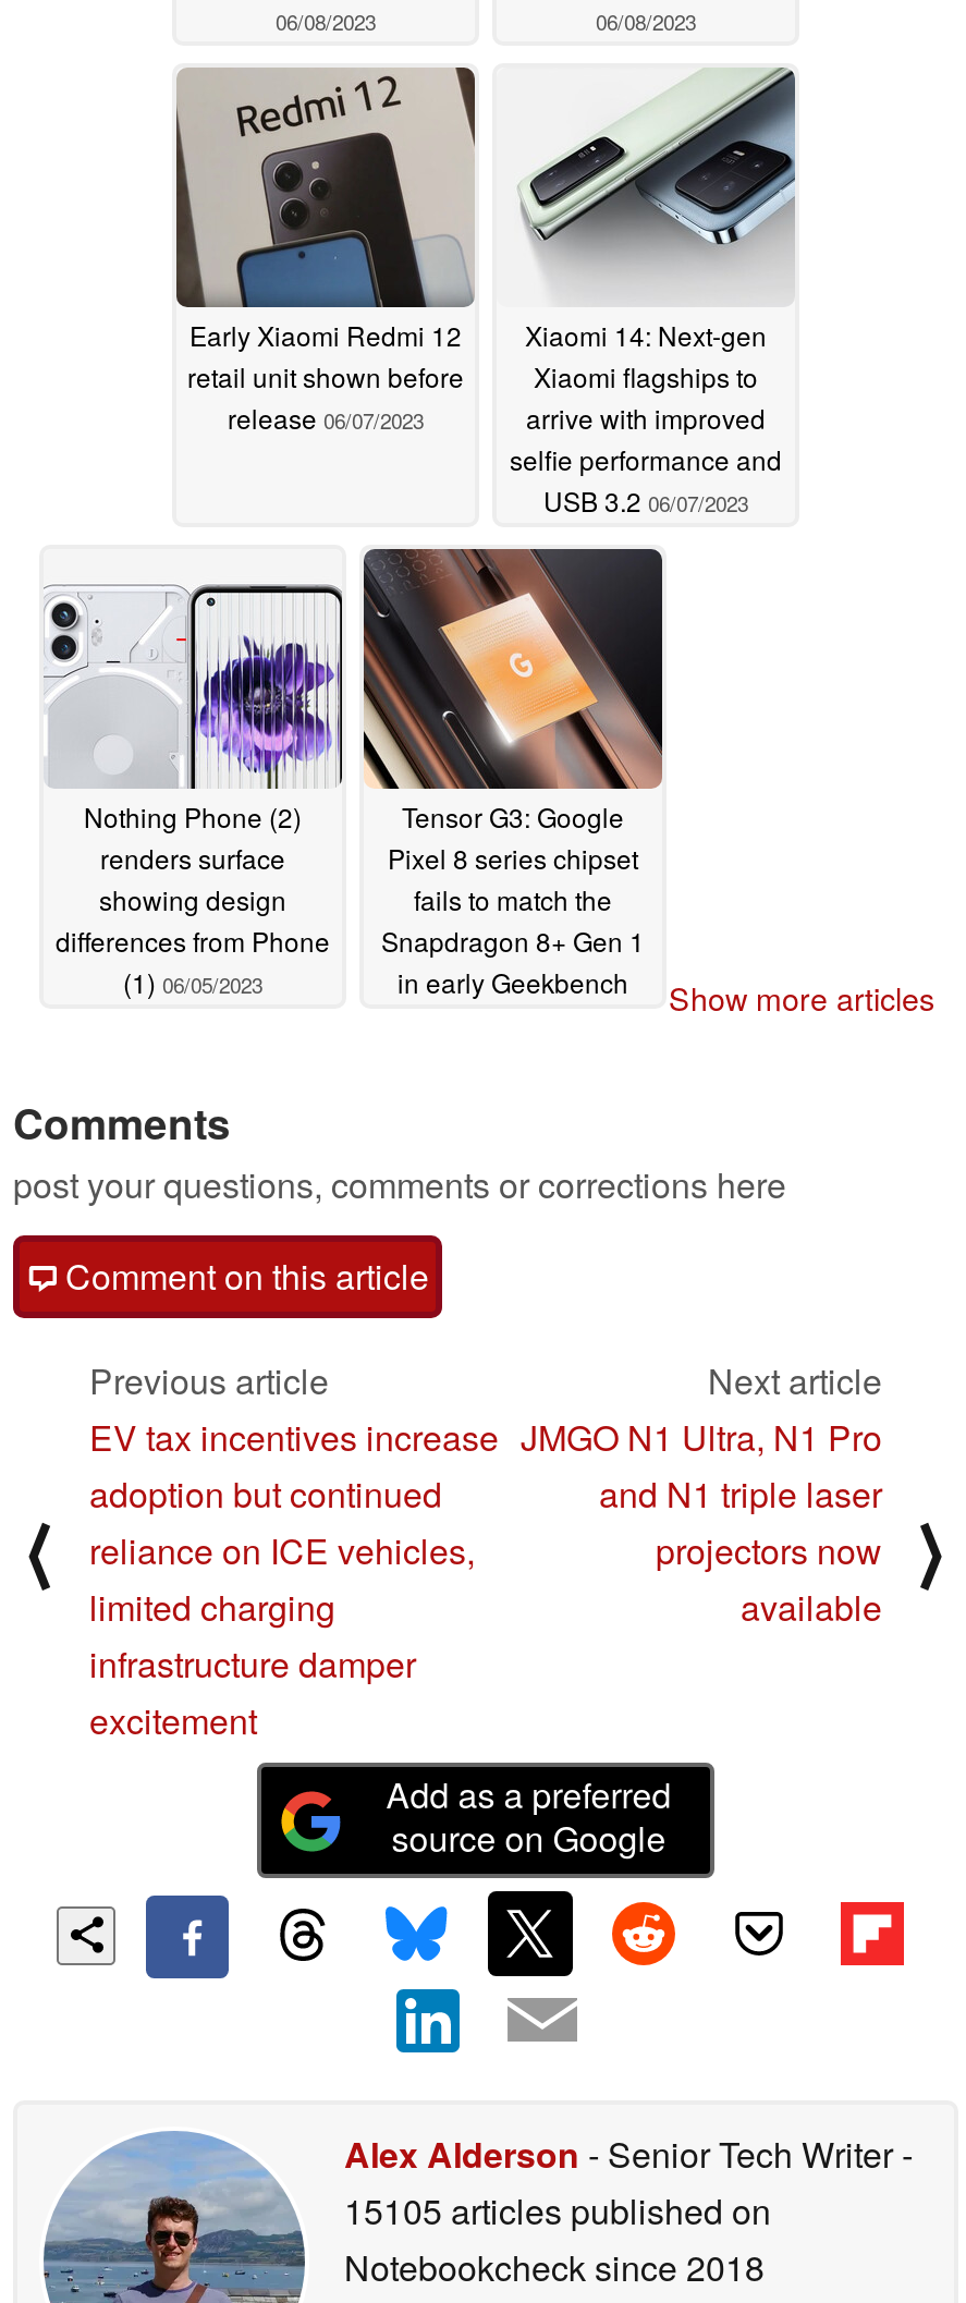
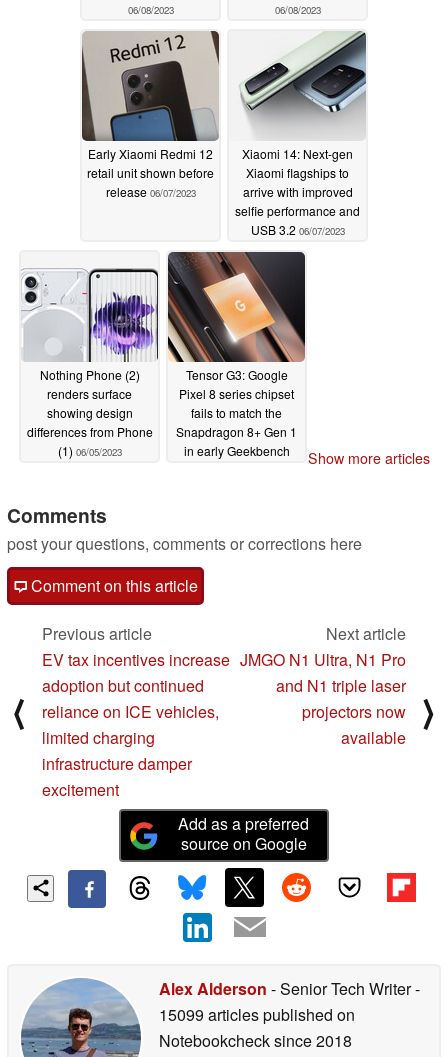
[344,2185,771,2235] 15105 articles published on -> [159,1003,355,1026] 15099 articles published on

